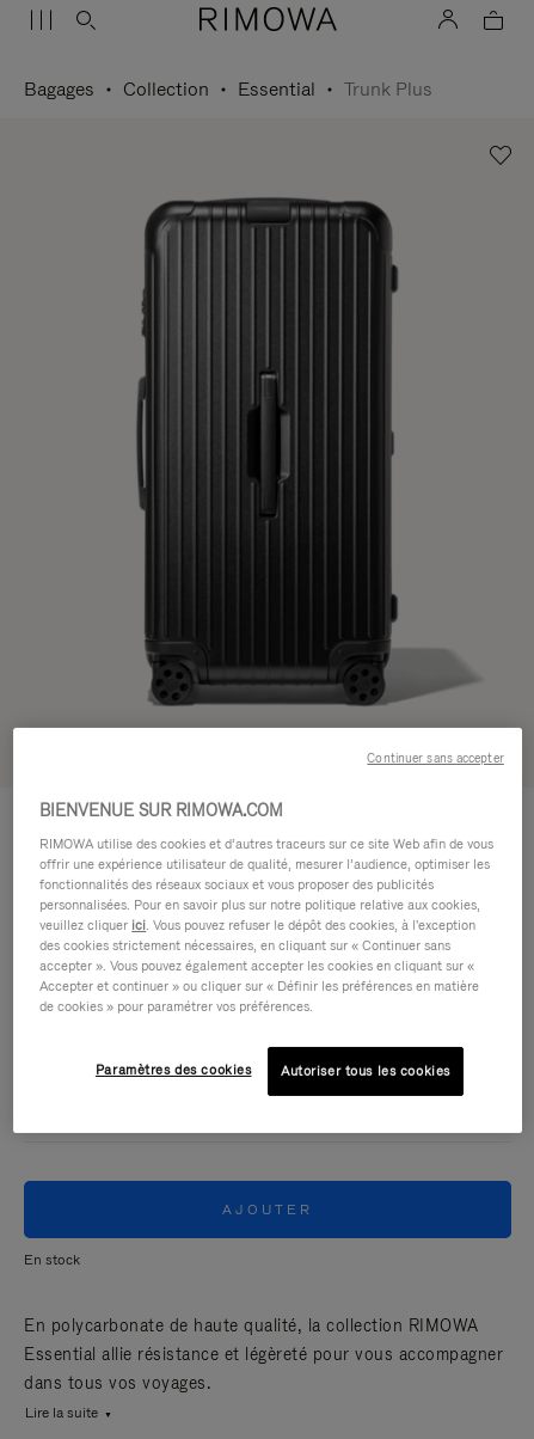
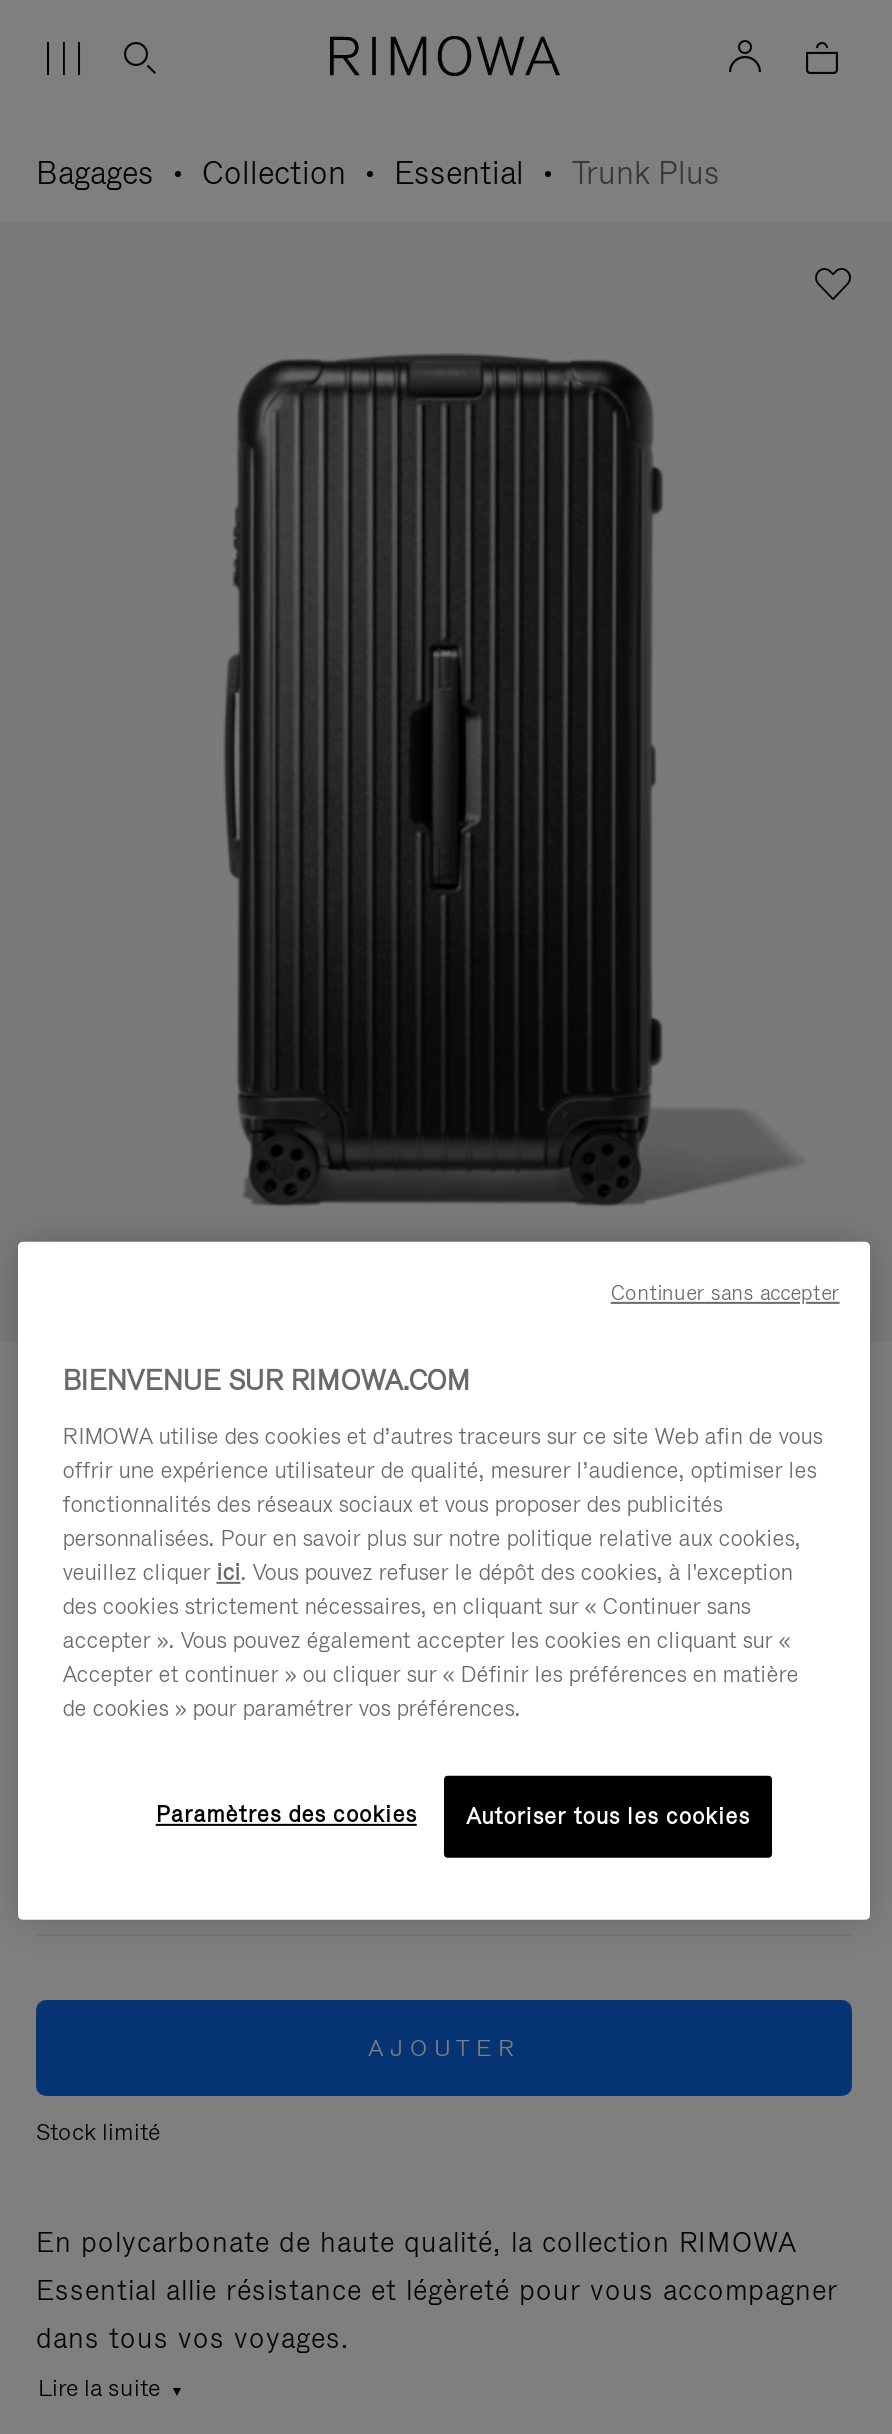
[24,1250,80,1269] En stock -> [36,2116,160,2148] Stock limité

